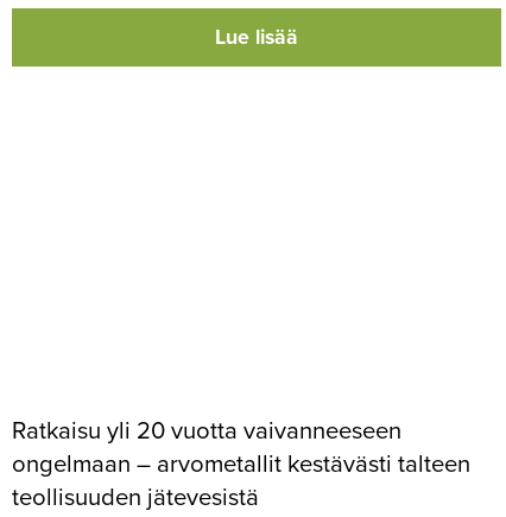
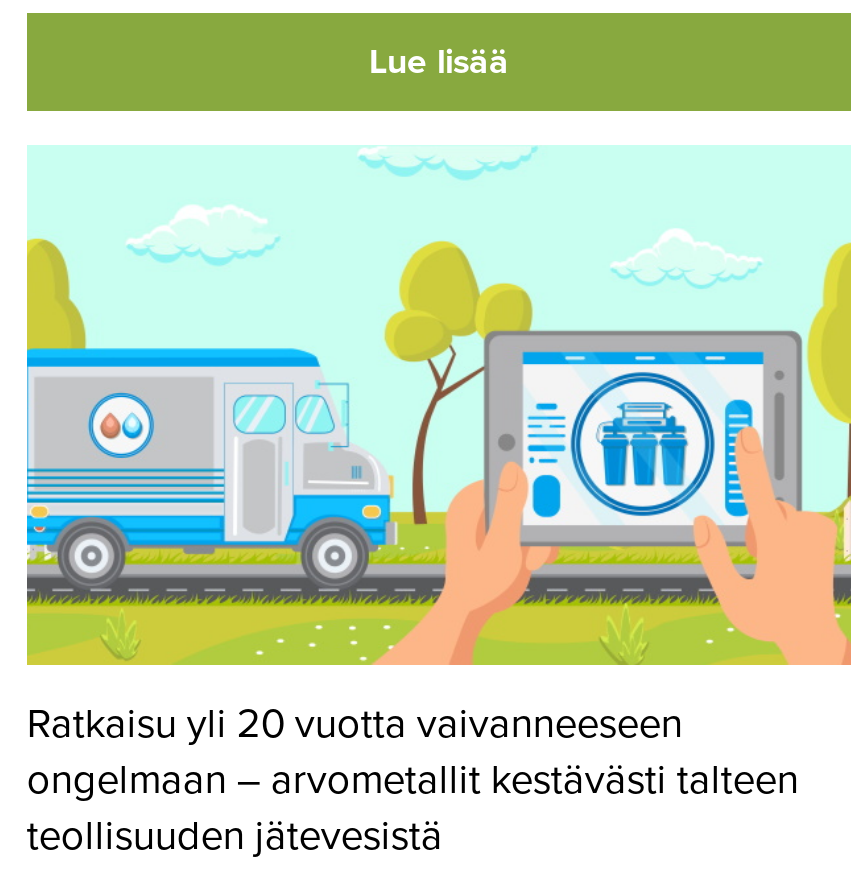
none -> [25,145,853,667] [image]

